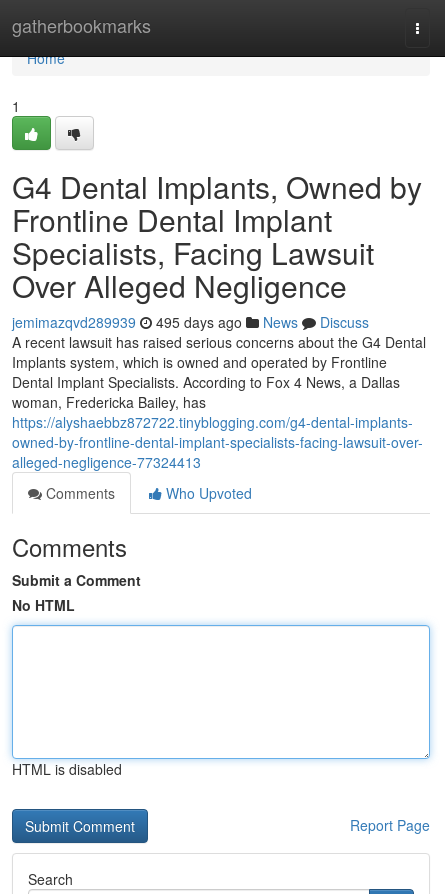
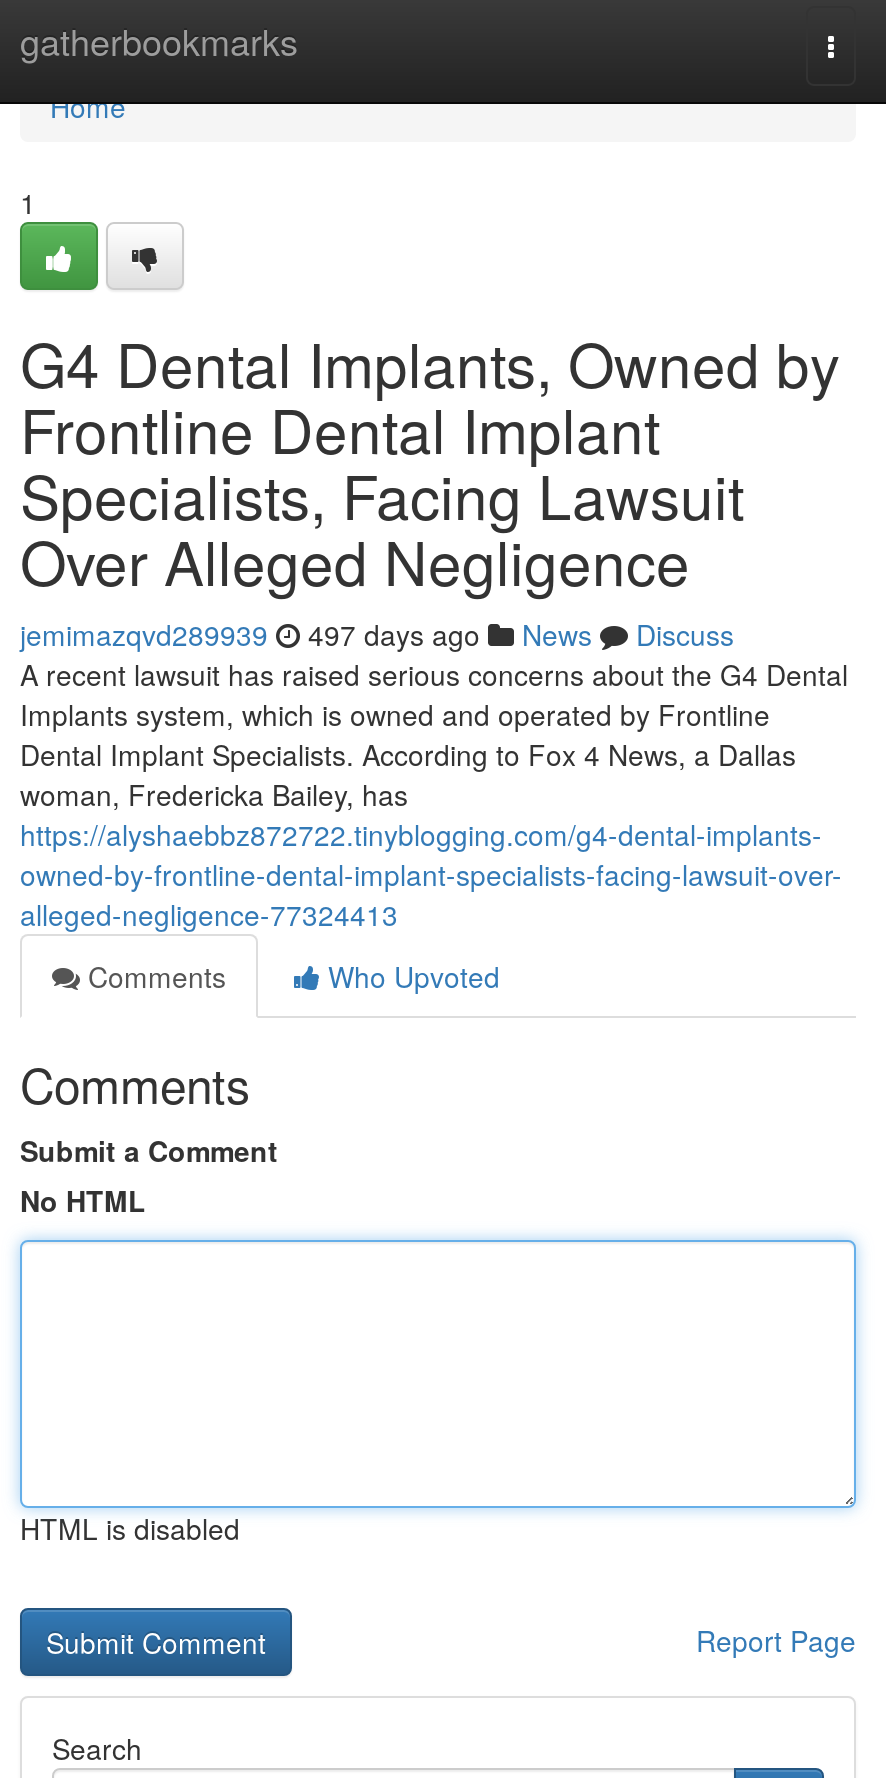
[12,312,369,332] jemimazqvd289939 495 days ago News Discuss -> [20,614,734,654] jemimazqvd289939 497 days ago News Discuss

